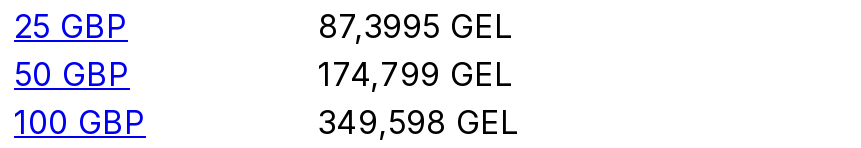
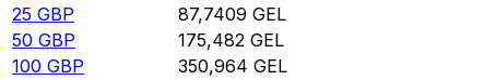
[318,6,512,46] 87,3995 GEL -> [178,3,286,25] 87,7409 GEL
[318,54,512,94] 174,799 GEL -> [178,29,284,51] 175,482 GEL
[318,102,518,142] 349,598 GEL -> [178,55,287,77] 350,964 GEL

